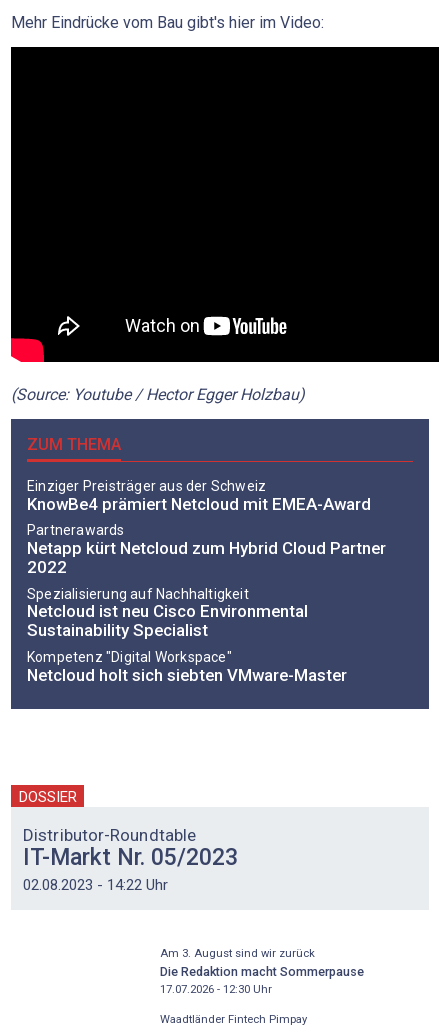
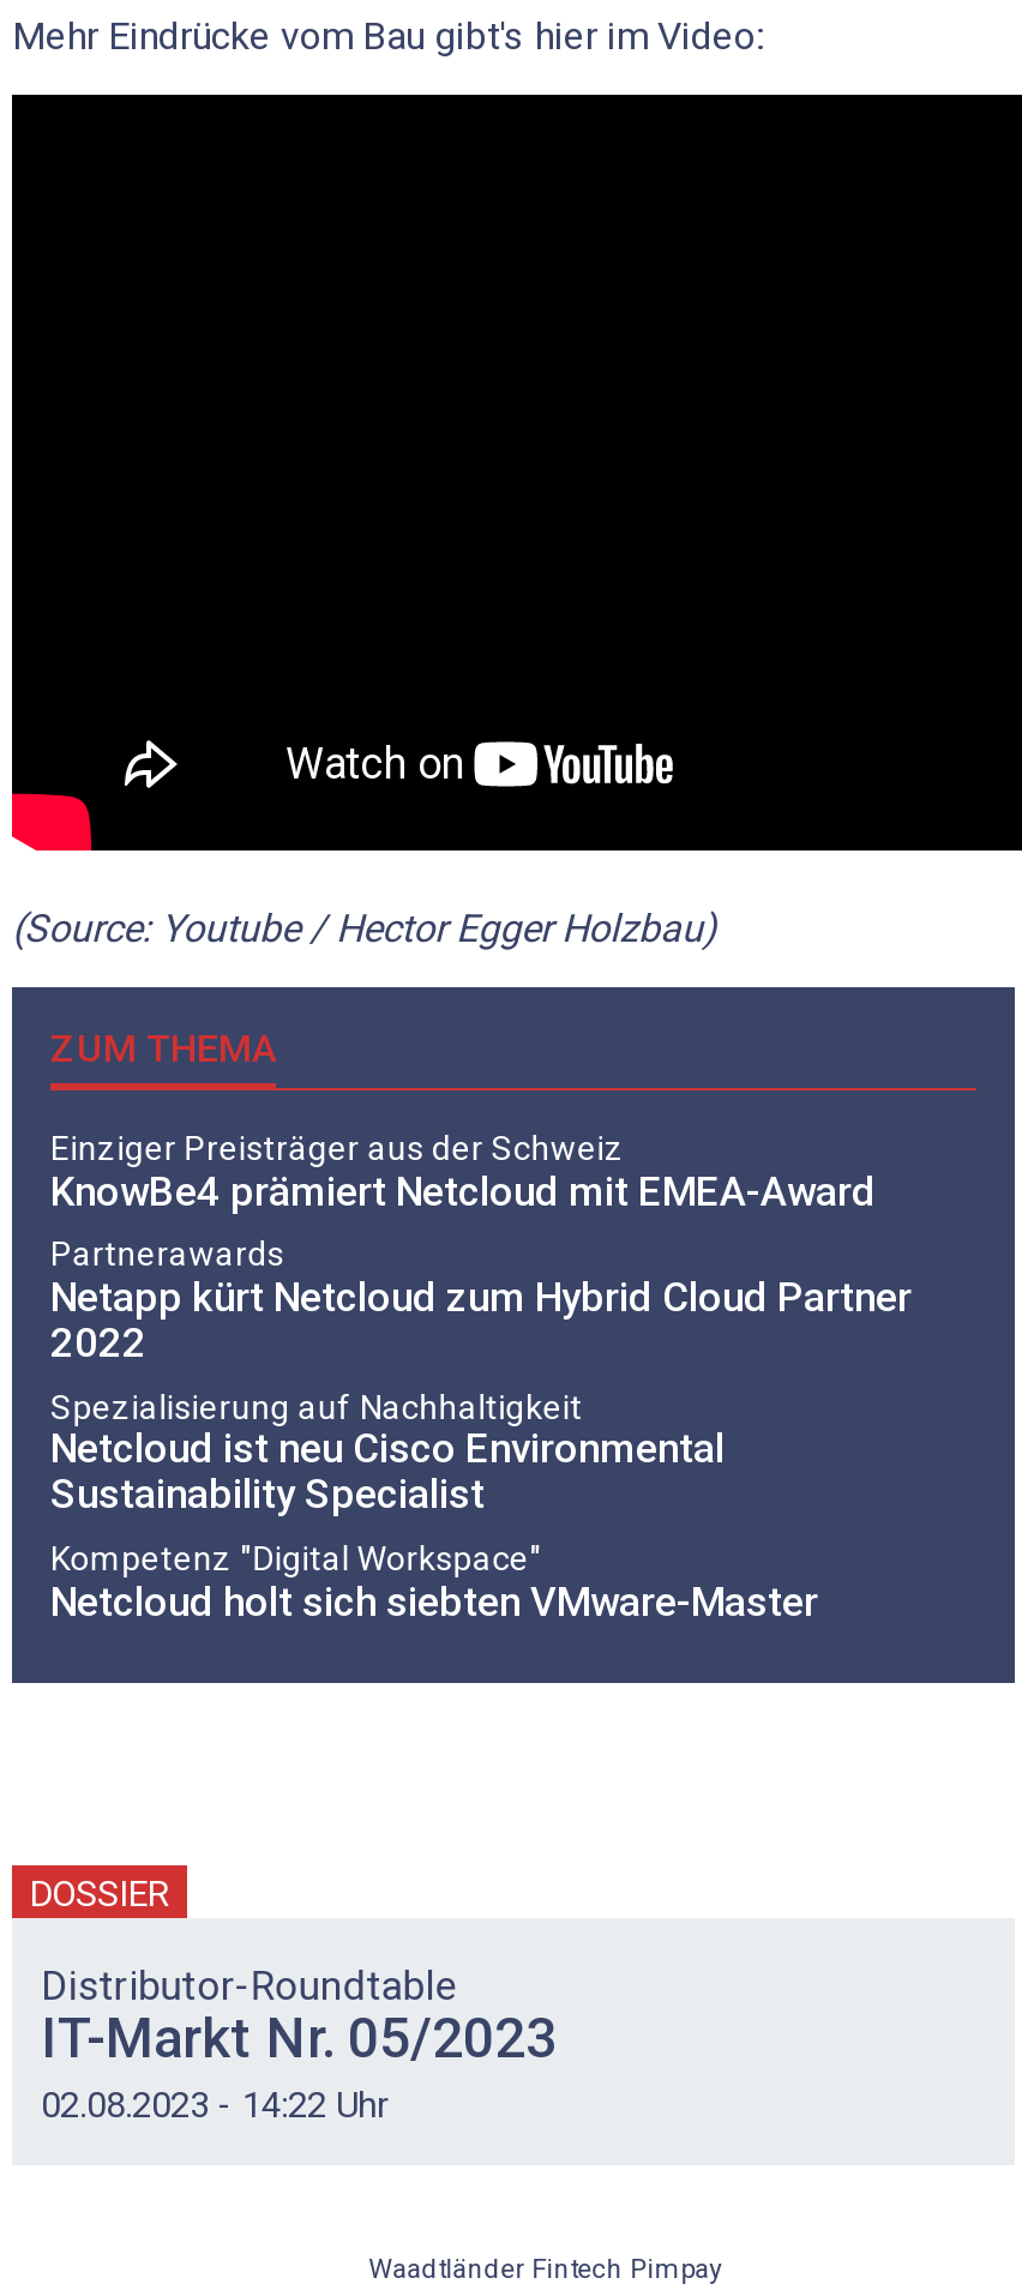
[160,946,364,996] Am 3. August sind wir zurück | Die Redaktion macht Sommerpause | 17.07.2026 - 12:30 Uhr -> none

